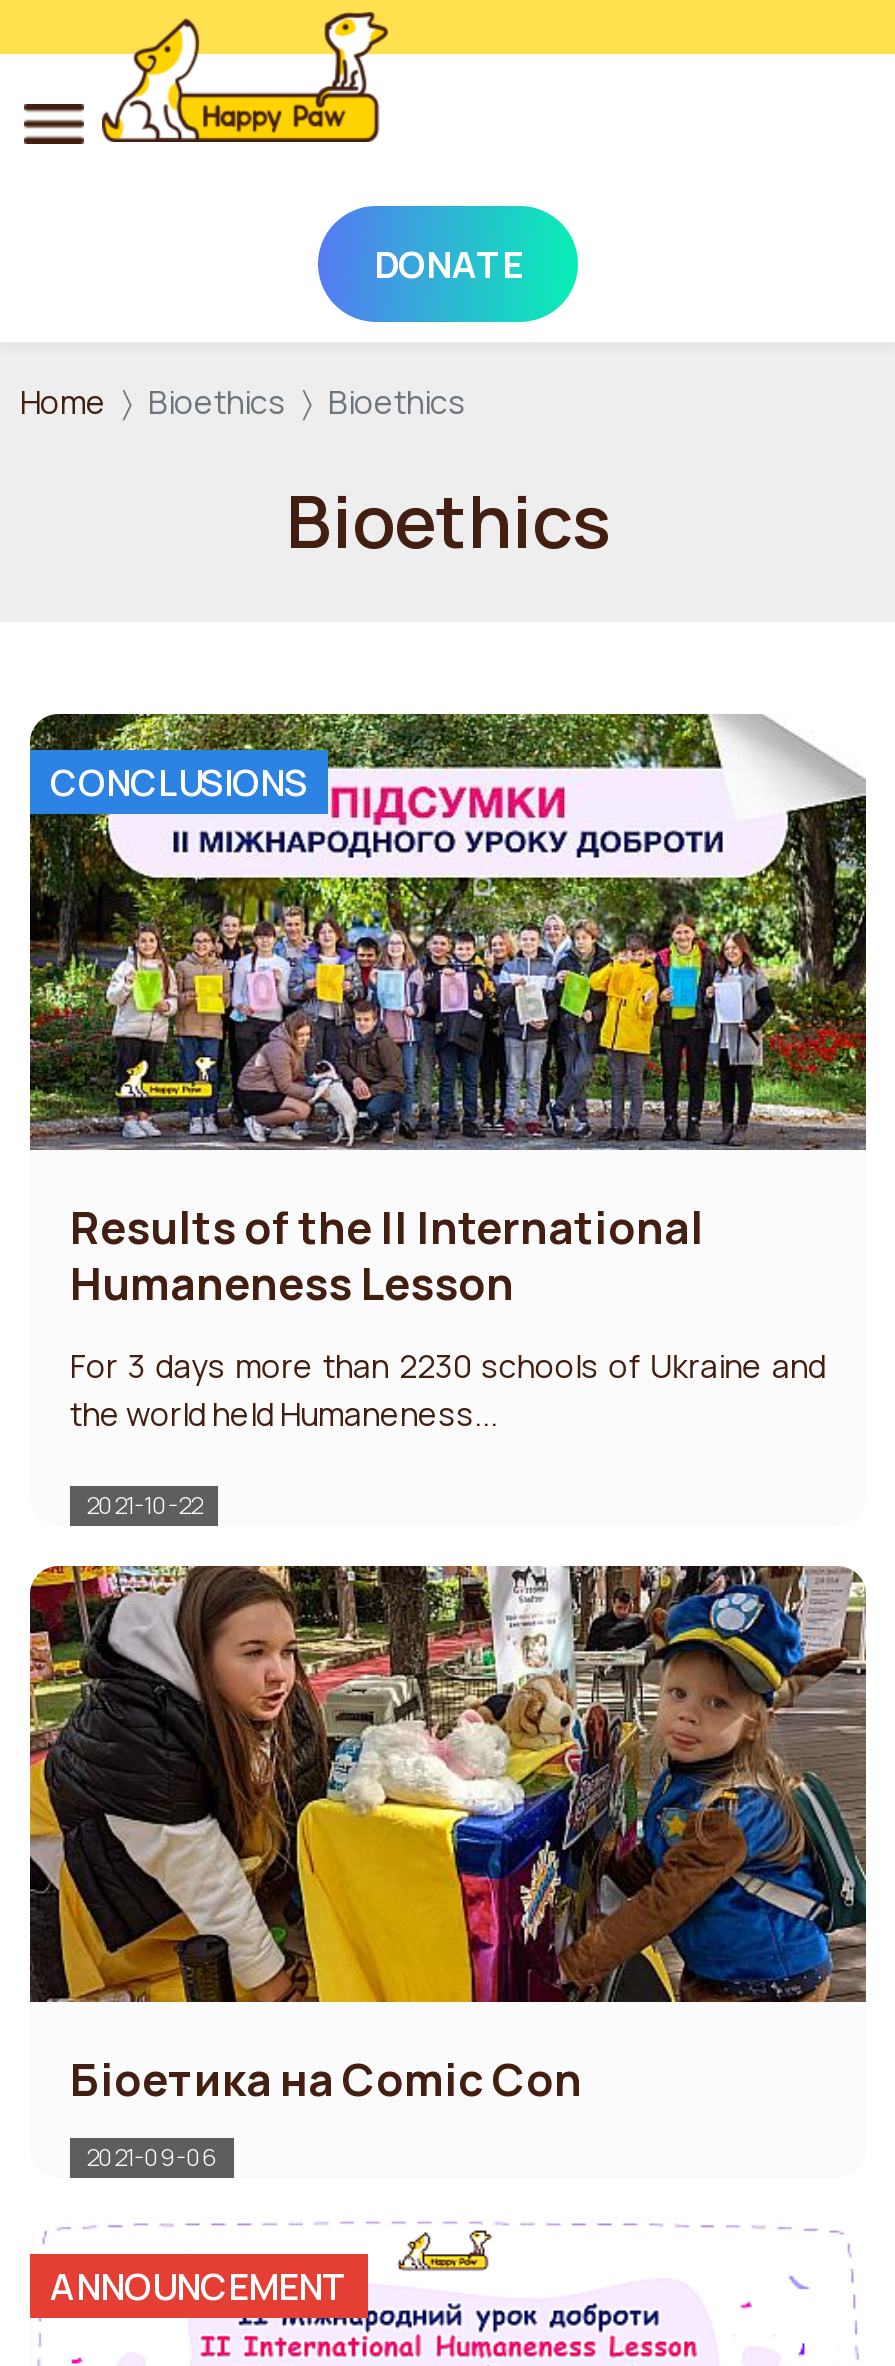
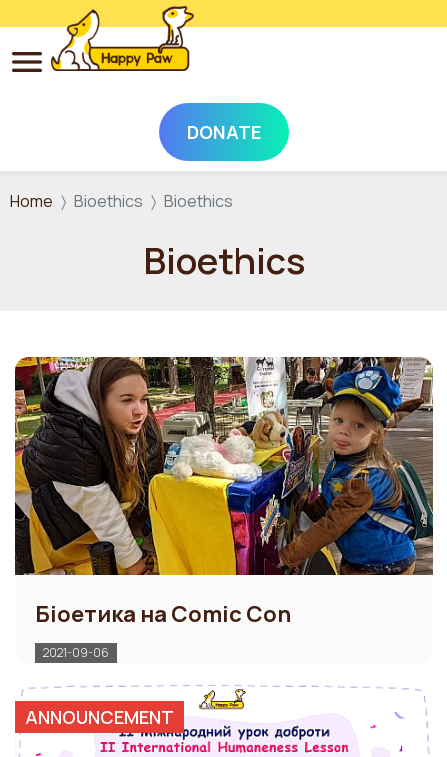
[28,712,866,1152] [image] | CONCLUSIONS -> none
[70,1198,826,1522] Results of the II International | Humaneness Lesson | For 3 days more than 2230 schools of Ukraine and | the world held Humaneness... | 2021-10-22 -> none

